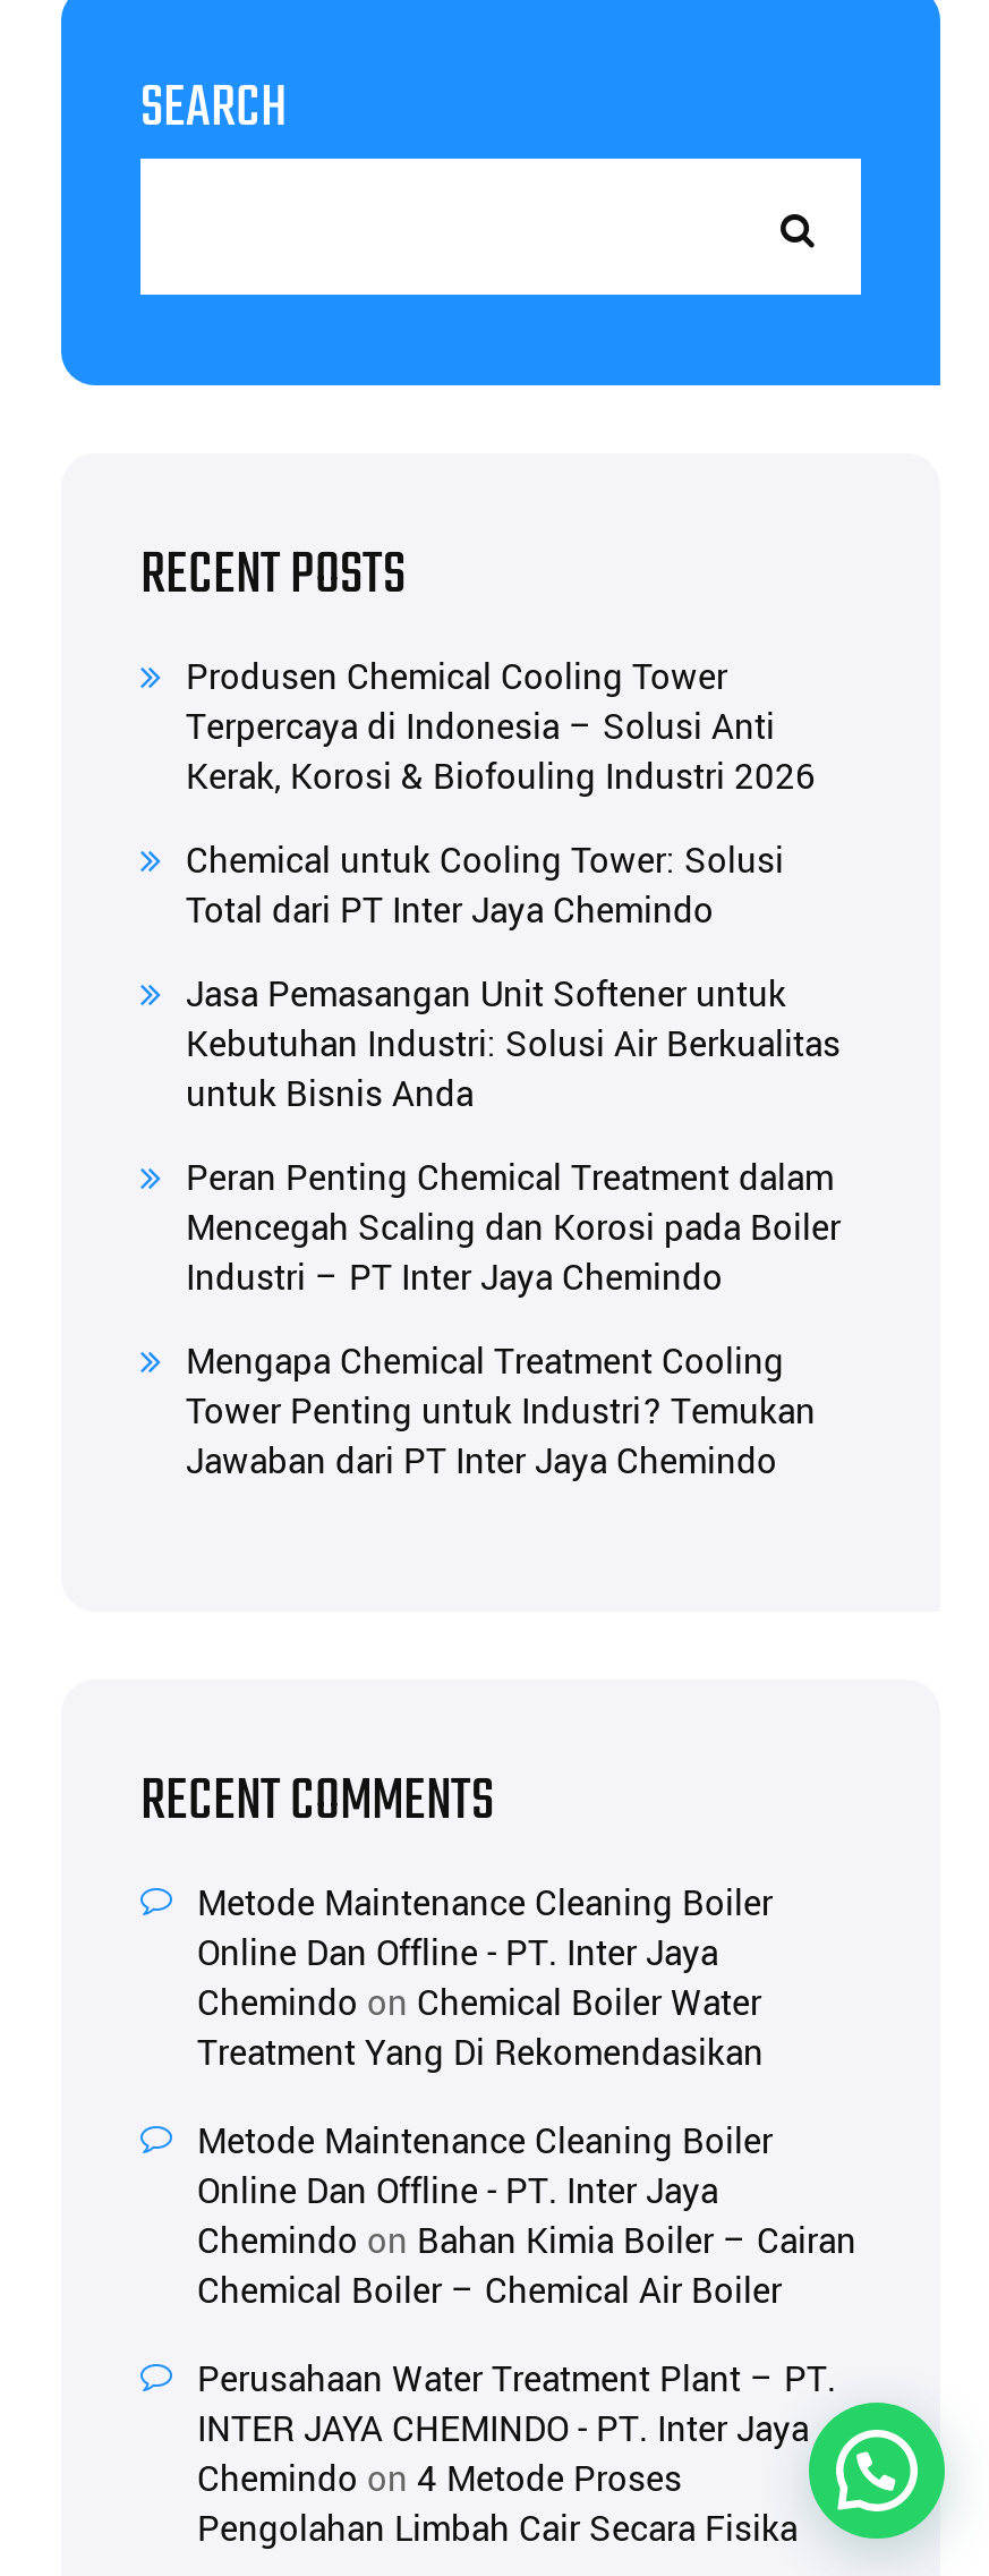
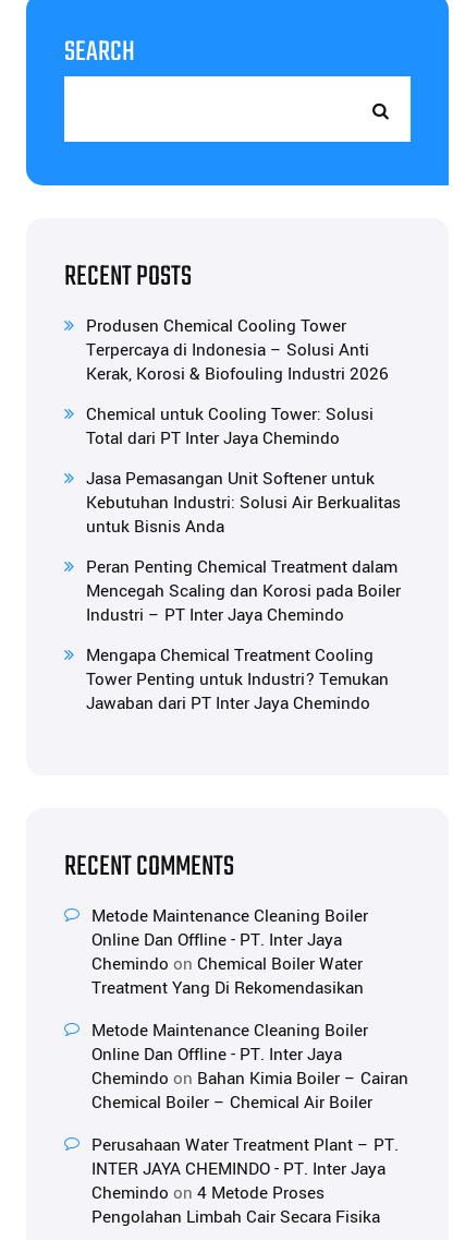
[804,2400,949,2548] [image] -> none

